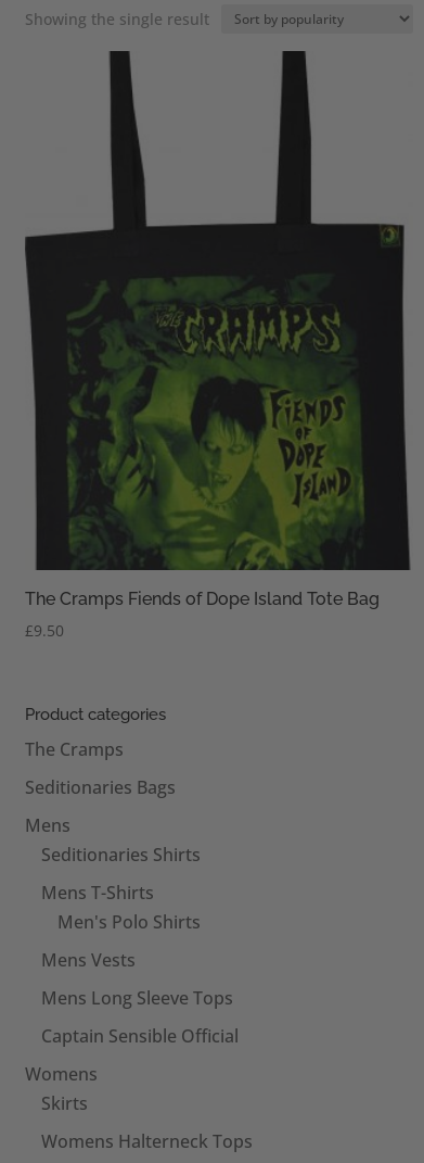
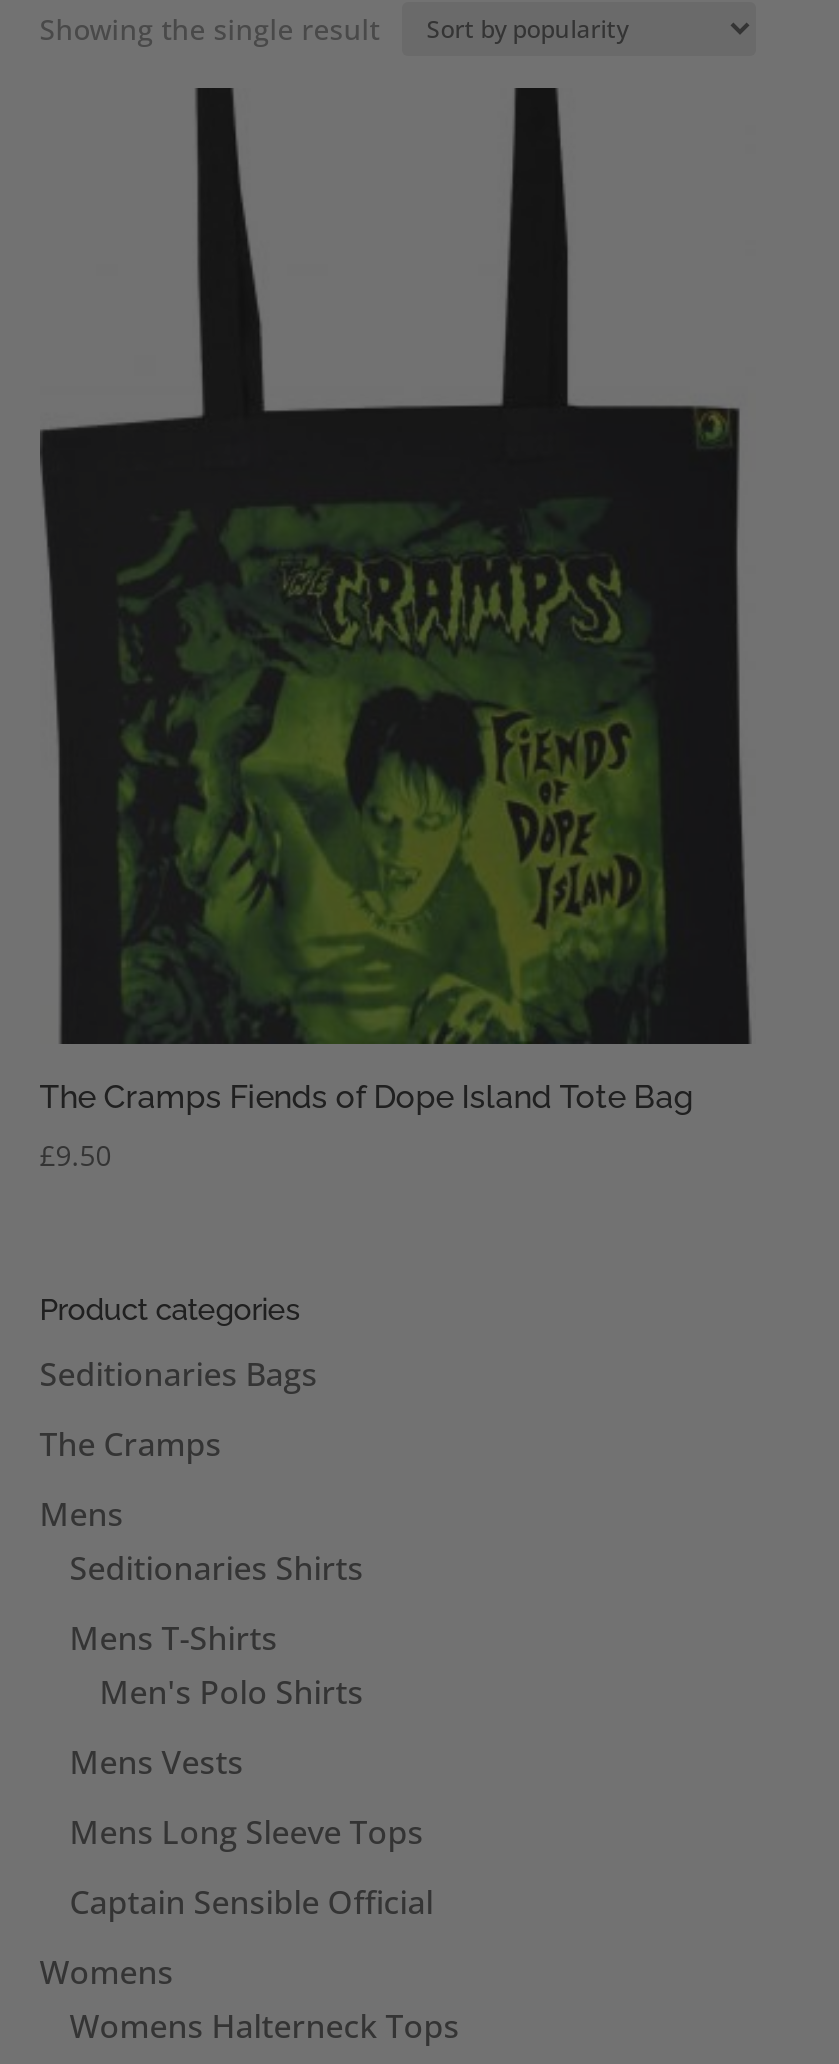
moved [25,737,123,761] -> [40,1422,222,1466]: The Cramps
moved [25,775,175,799] -> [40,1352,318,1396]: Seditionaries Bags
[41,1091,88,1115] Skirts -> none

